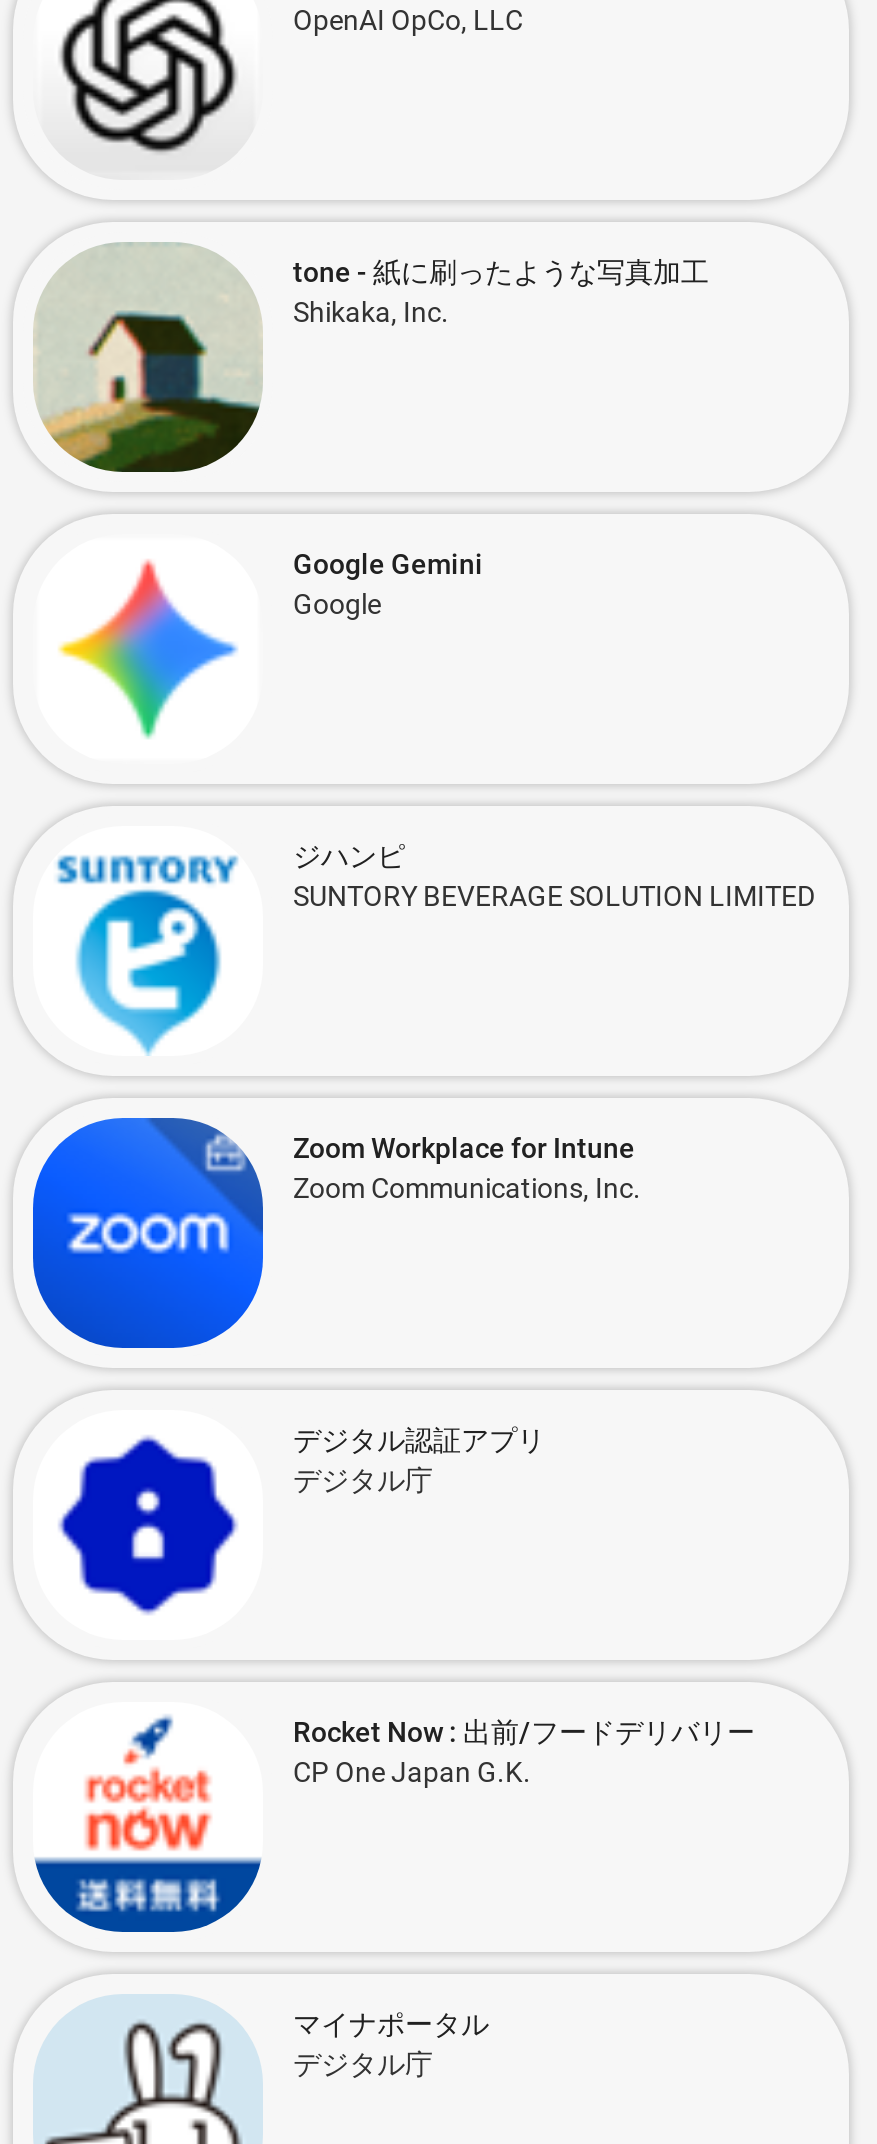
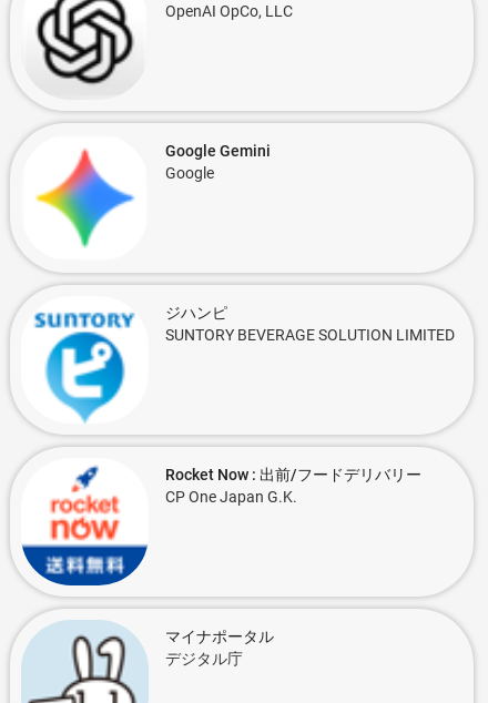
[33,242,709,474] [image] | tone - 紙に刷ったような写真加工 | Shikaka, Inc. -> none
[31,1116,641,1348] [image] | Zoom Workplace for Intune | Zoom Communications, Inc. -> none
[57,1424,545,1636] [image] | デジタル認証アプリ | デジタル庁 -> none

